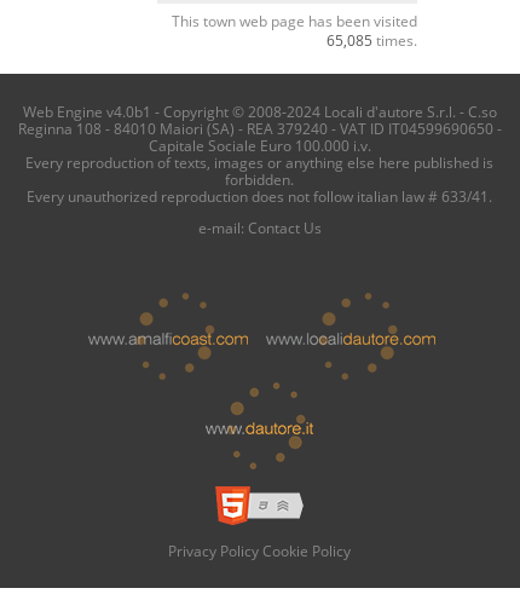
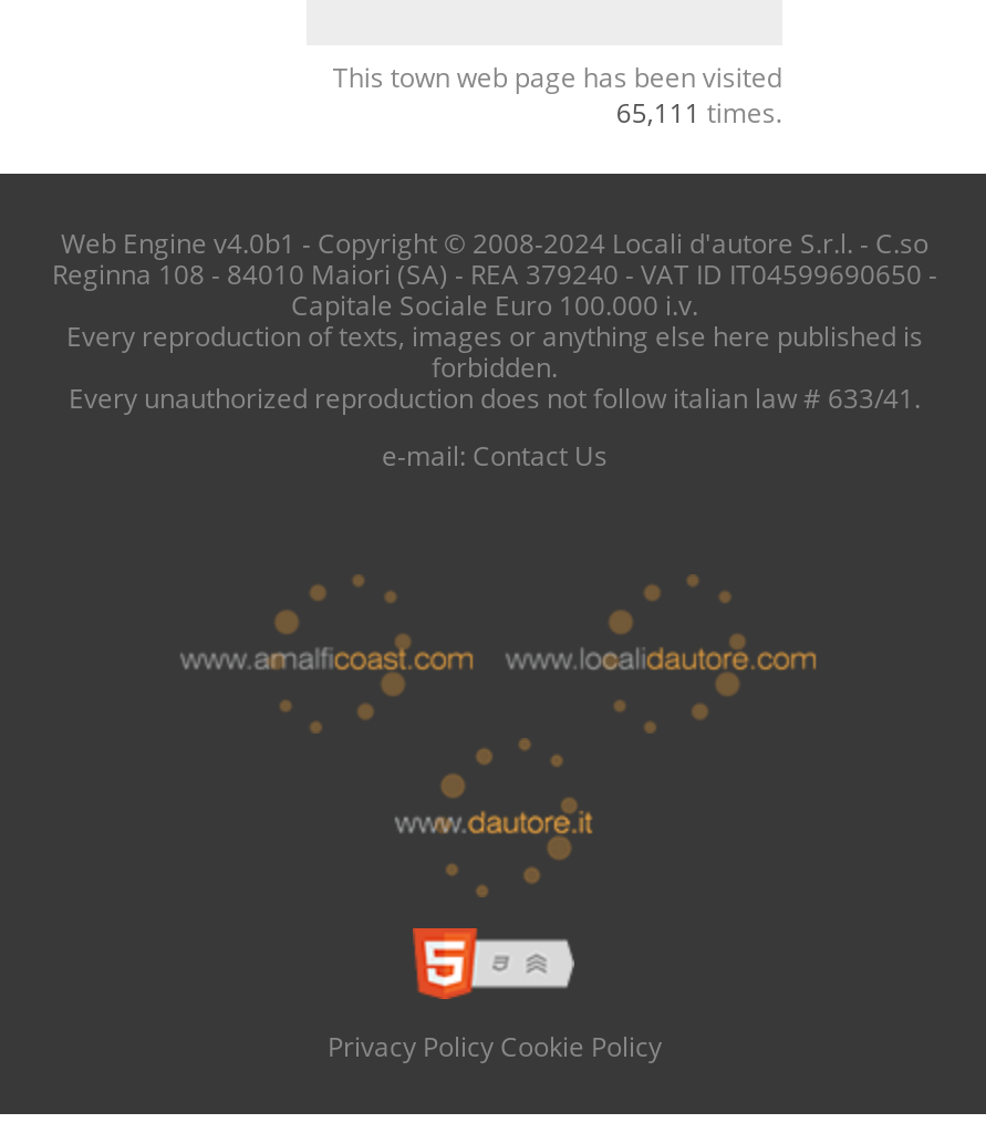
[326,30,417,50] 65,085 times. -> [616,94,782,129] 65,111 times.

